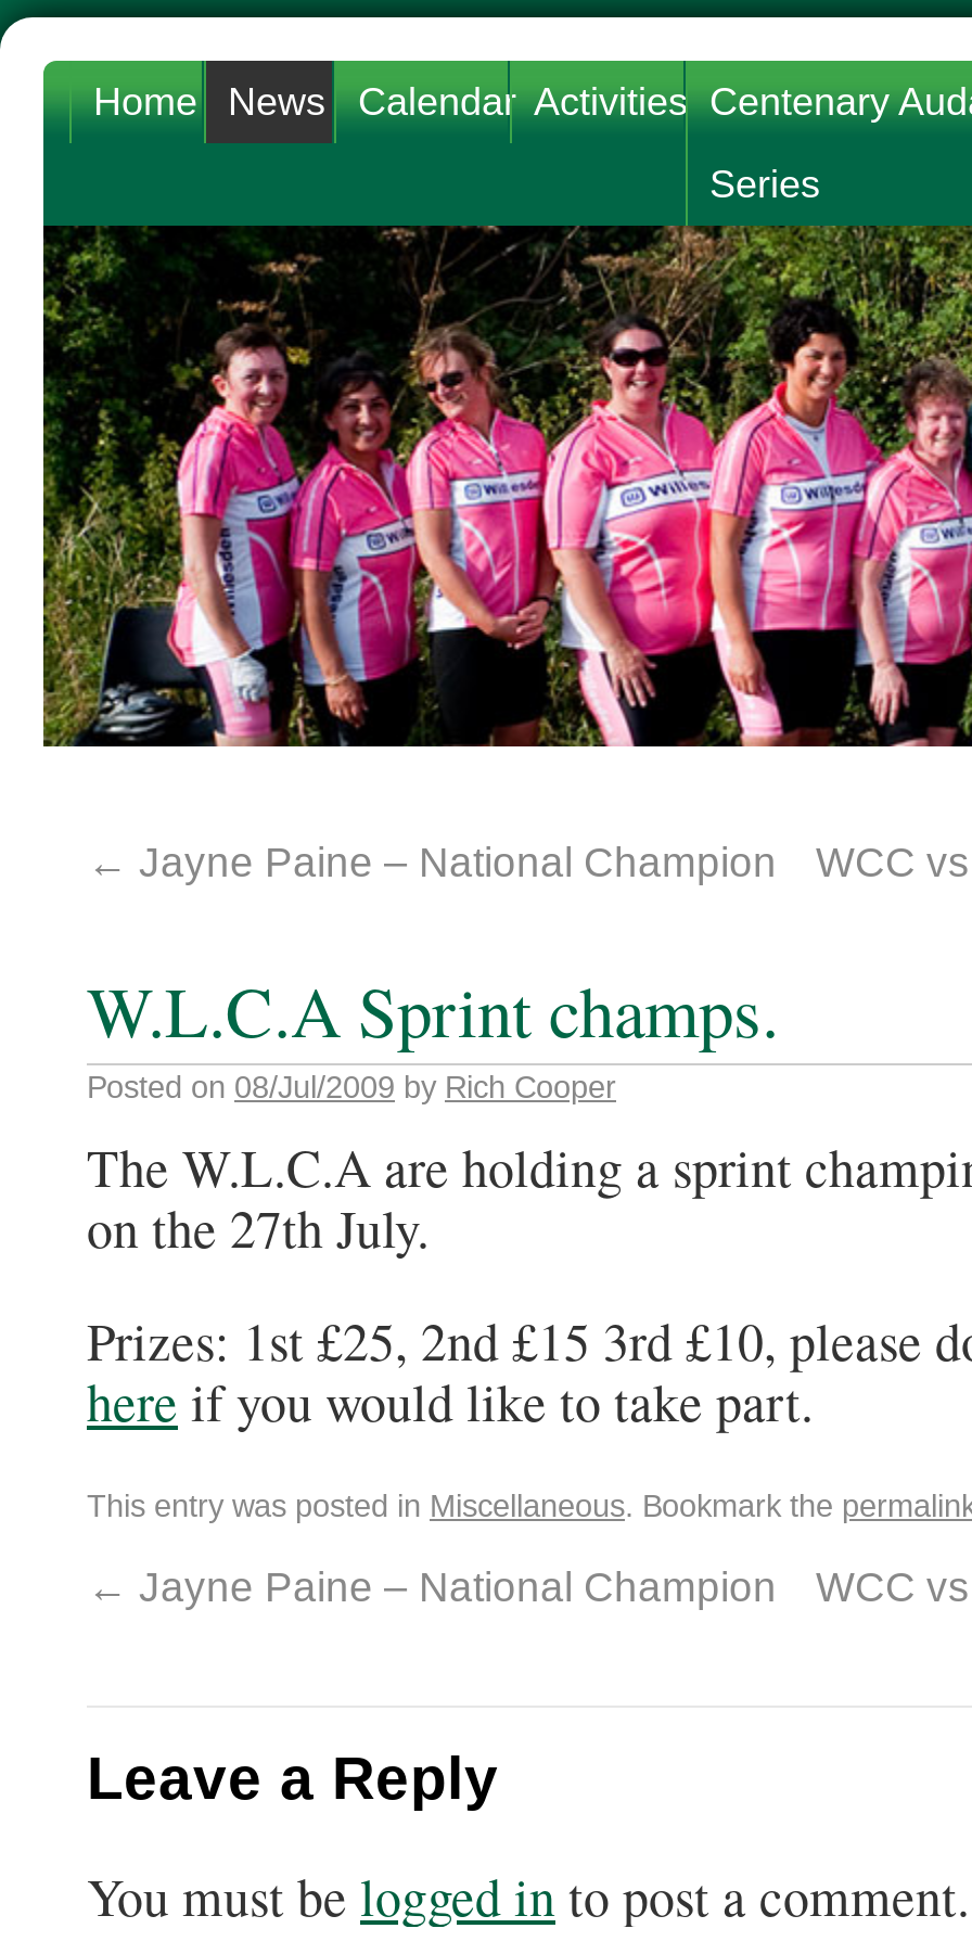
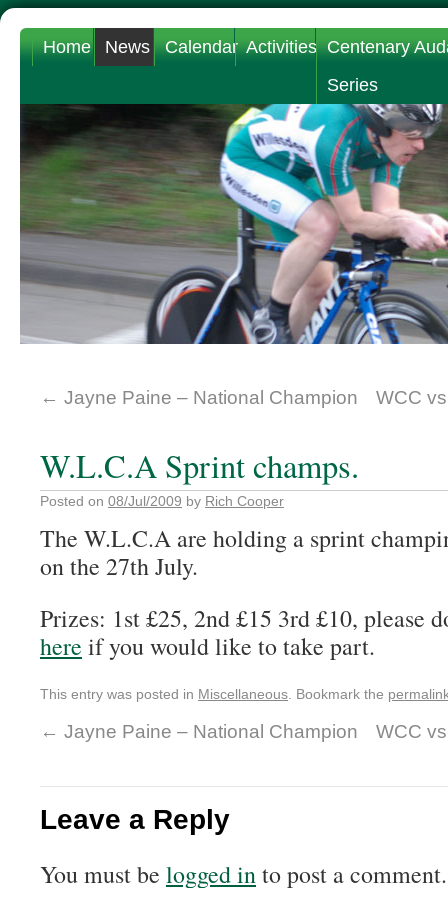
[41,224,965,749] [image] -> [19,103,445,345] [image]

